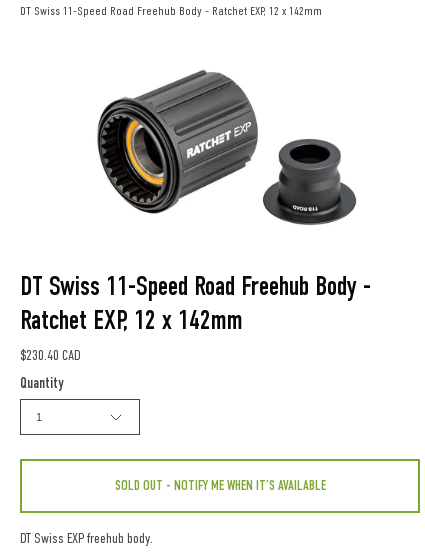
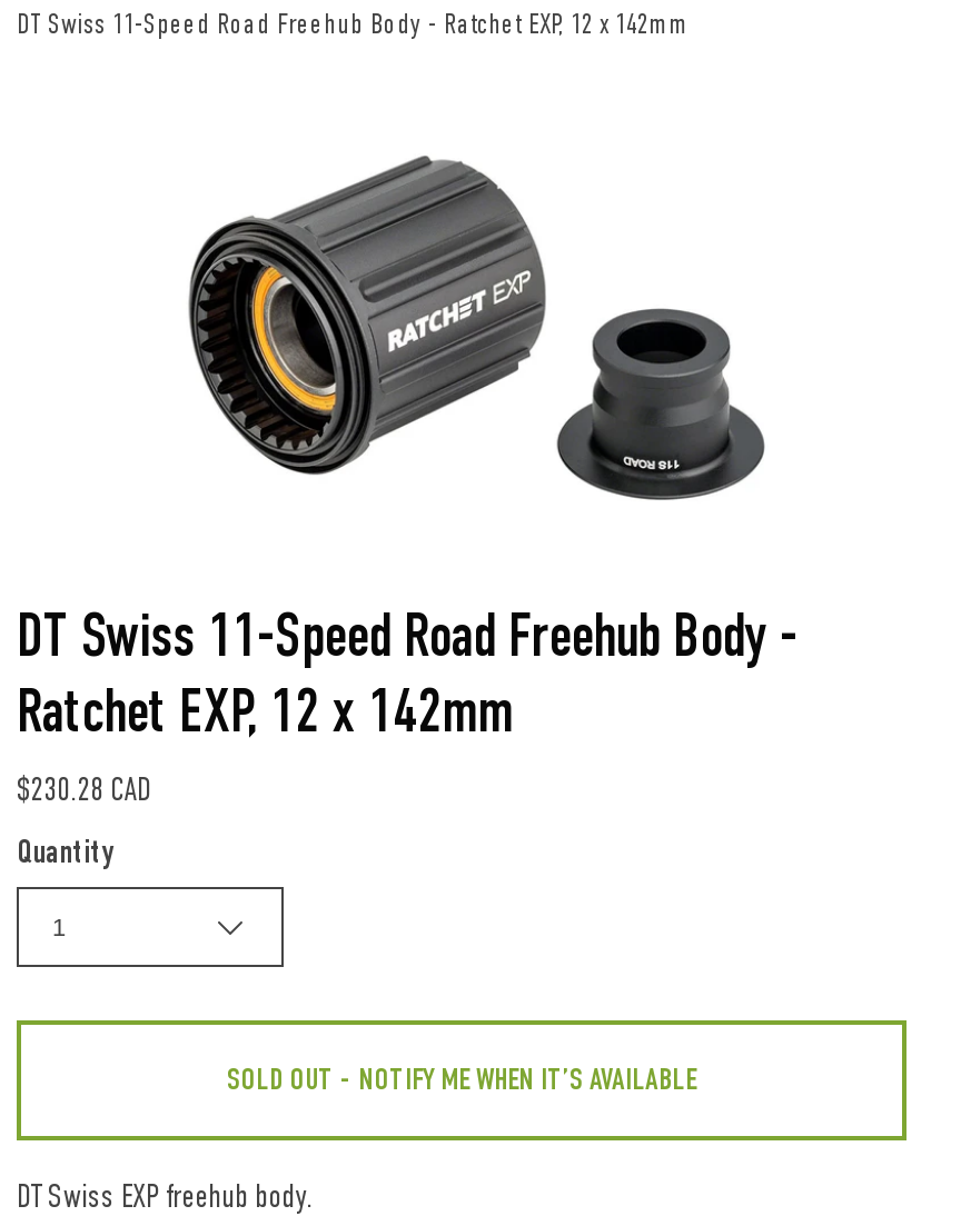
[20,347,81,364] $230.40 CAD -> [17,771,152,809] $230.28 CAD

